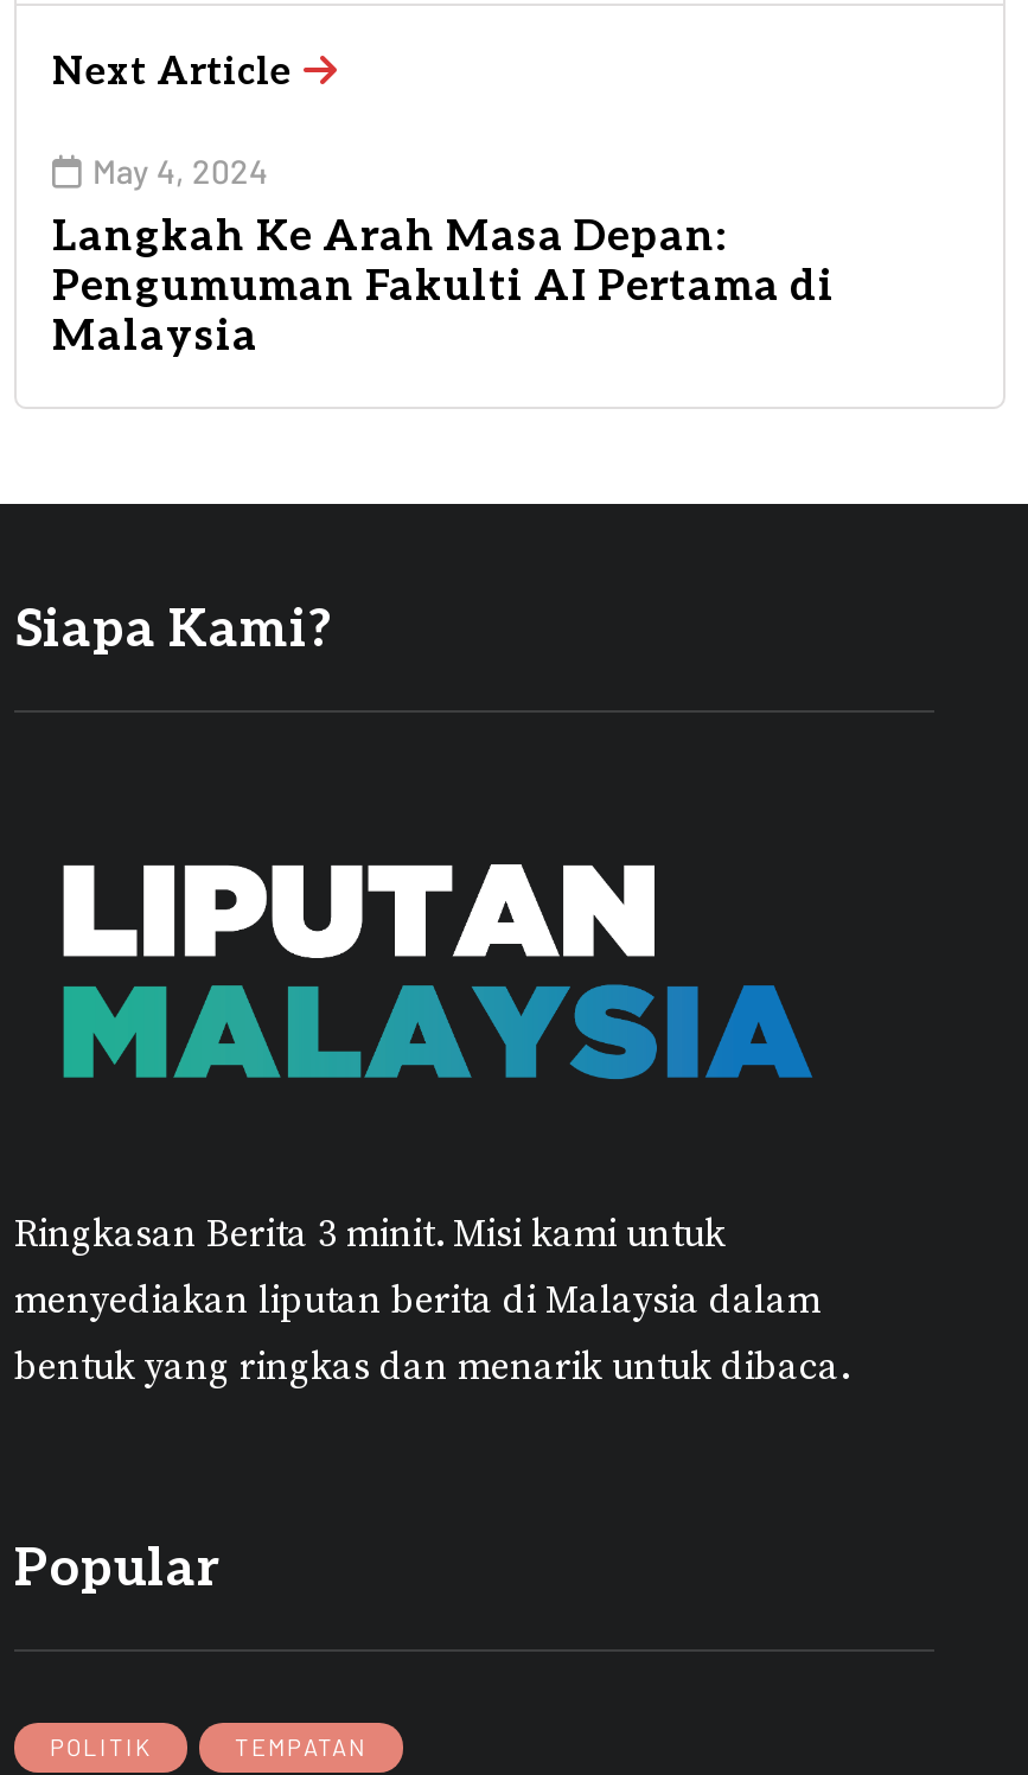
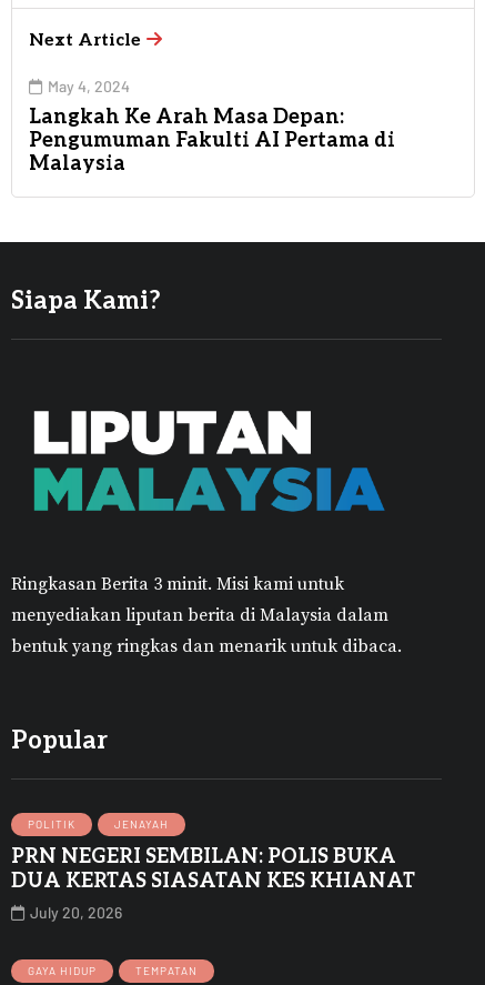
none -> [11,818,415,977] JENAYAH | PRN NEGERI SEMBILAN: POLIS BUKA | DUA KERTAS SIASATAN KES KHIANAT | July 20, 2026 | GAYA HIDUP

